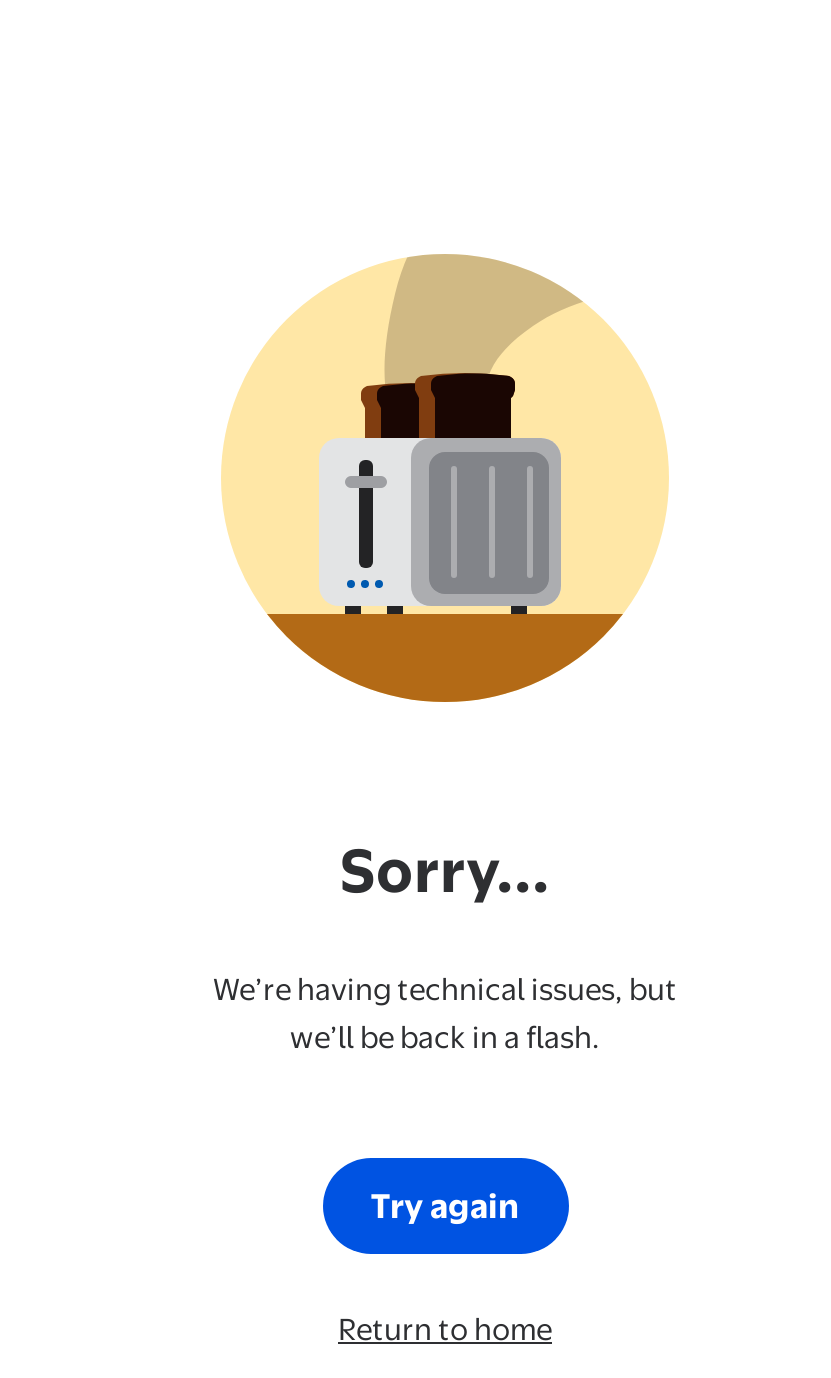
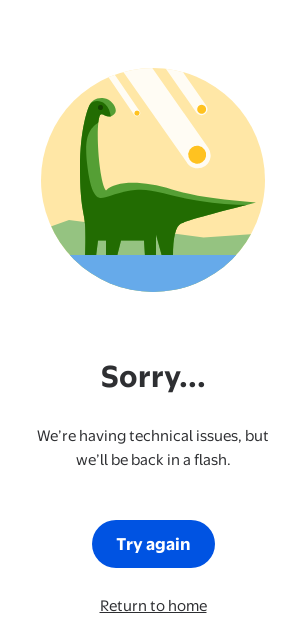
[243,254,643,704] [image] -> [51,69,255,293] [image]

